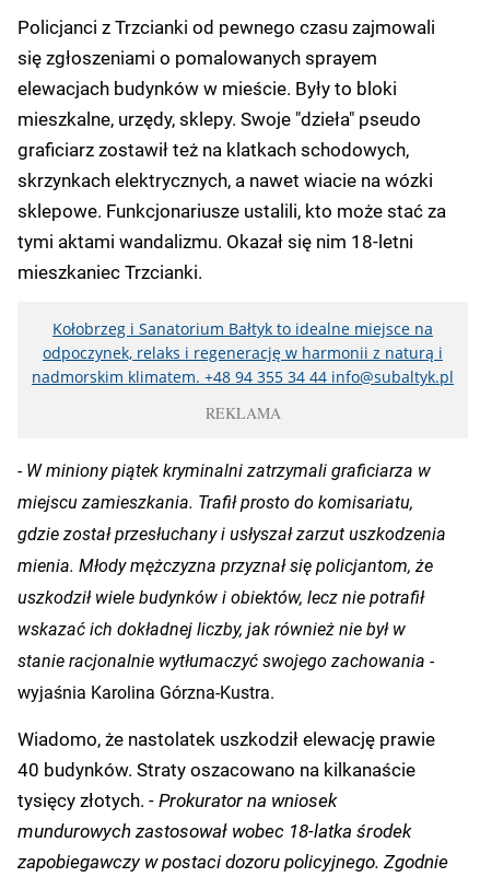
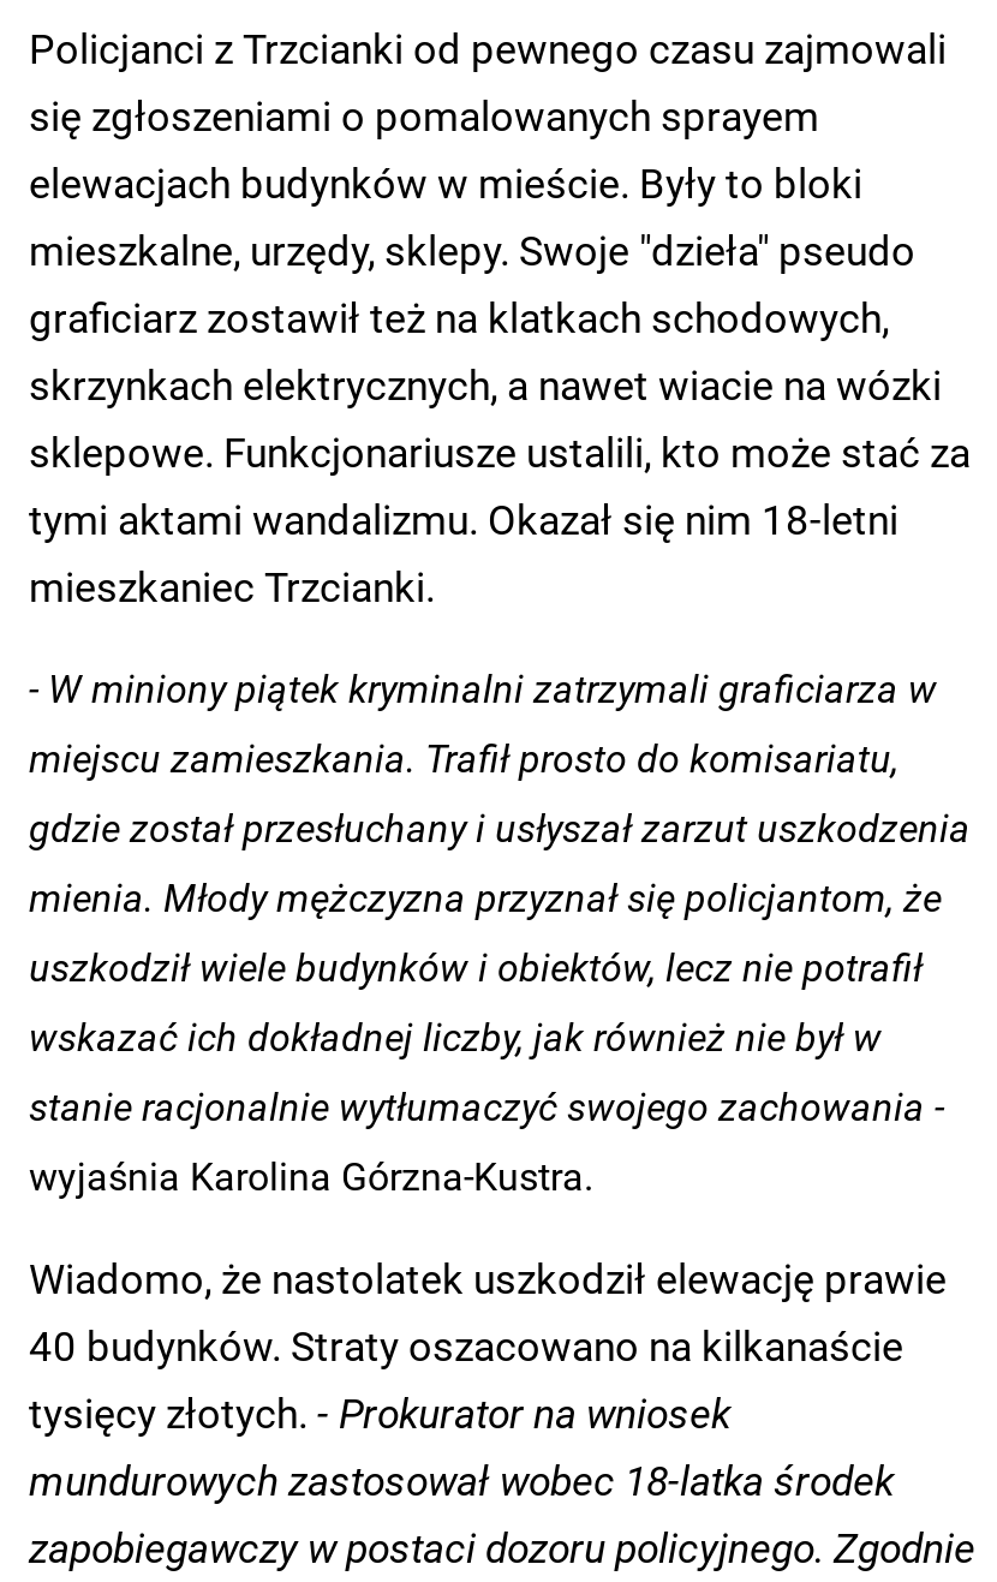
[32,318,454,423] Kołobrzeg i Sanatorium Bałtyk to idealne miejsce na | odpoczynek, relaks i regenerację w harmonii z naturą i | nadmorskim klimatem. +48 94 355 34 44 info@subaltyk.pl | REKLAMA -> none

